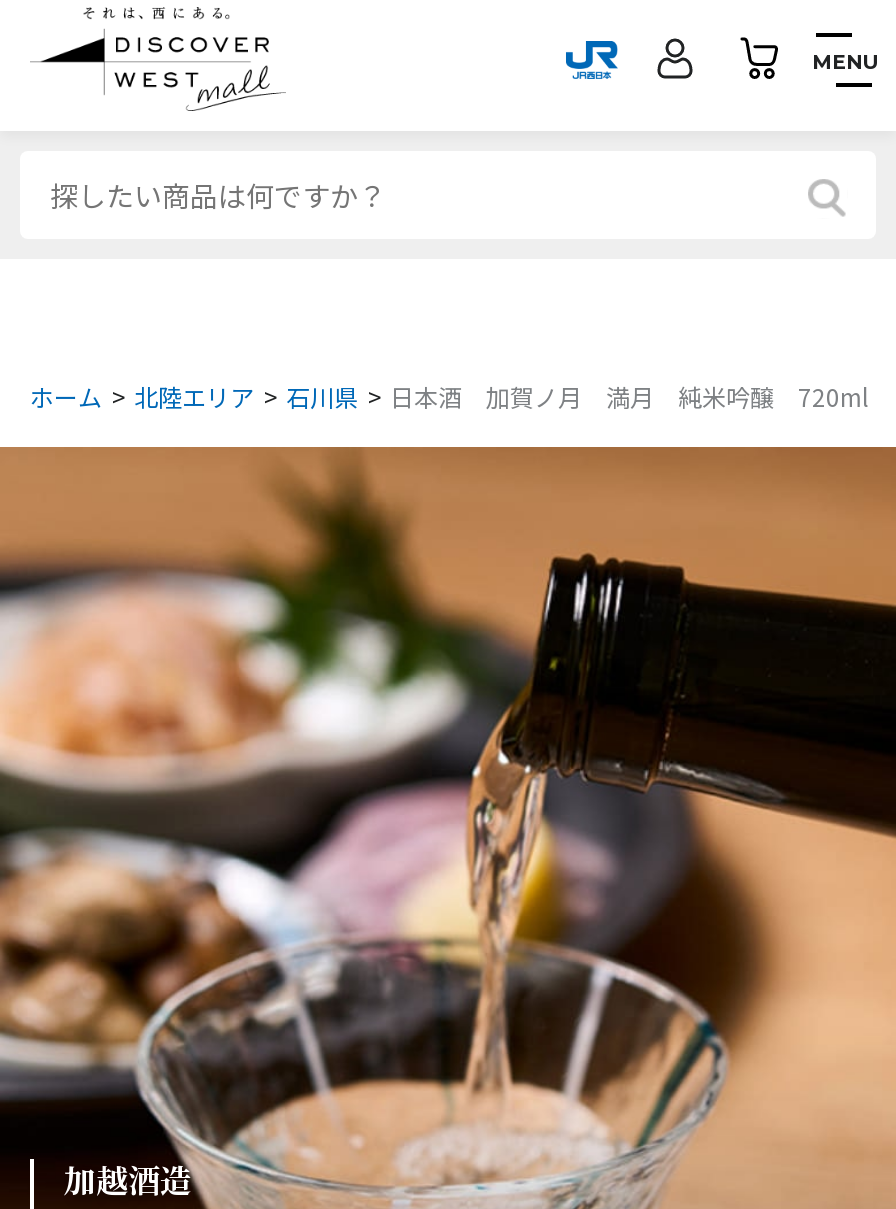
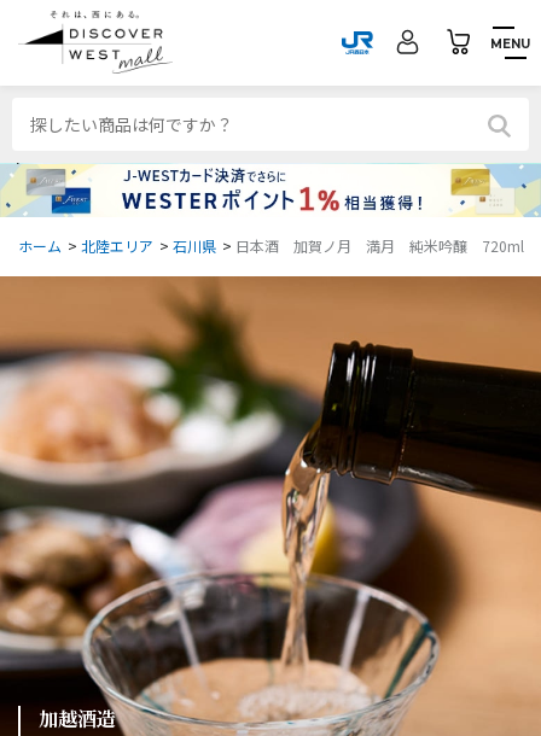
none -> [4,162,94,217] [image]
none -> [121,168,423,212] [image]
none -> [449,163,537,217] [image]

